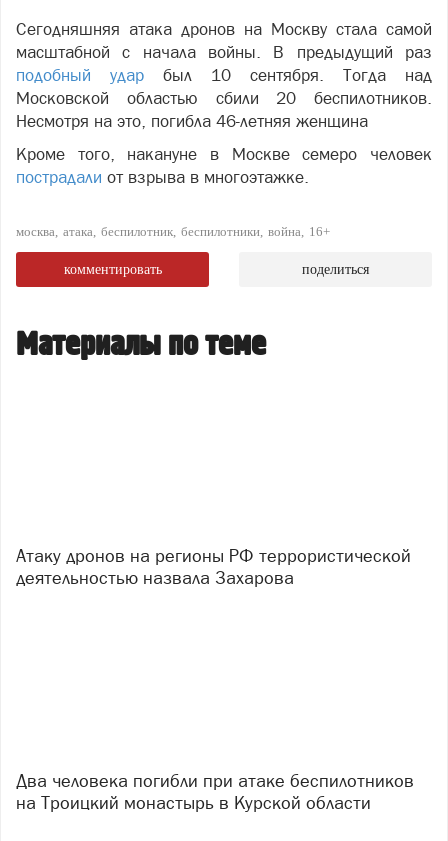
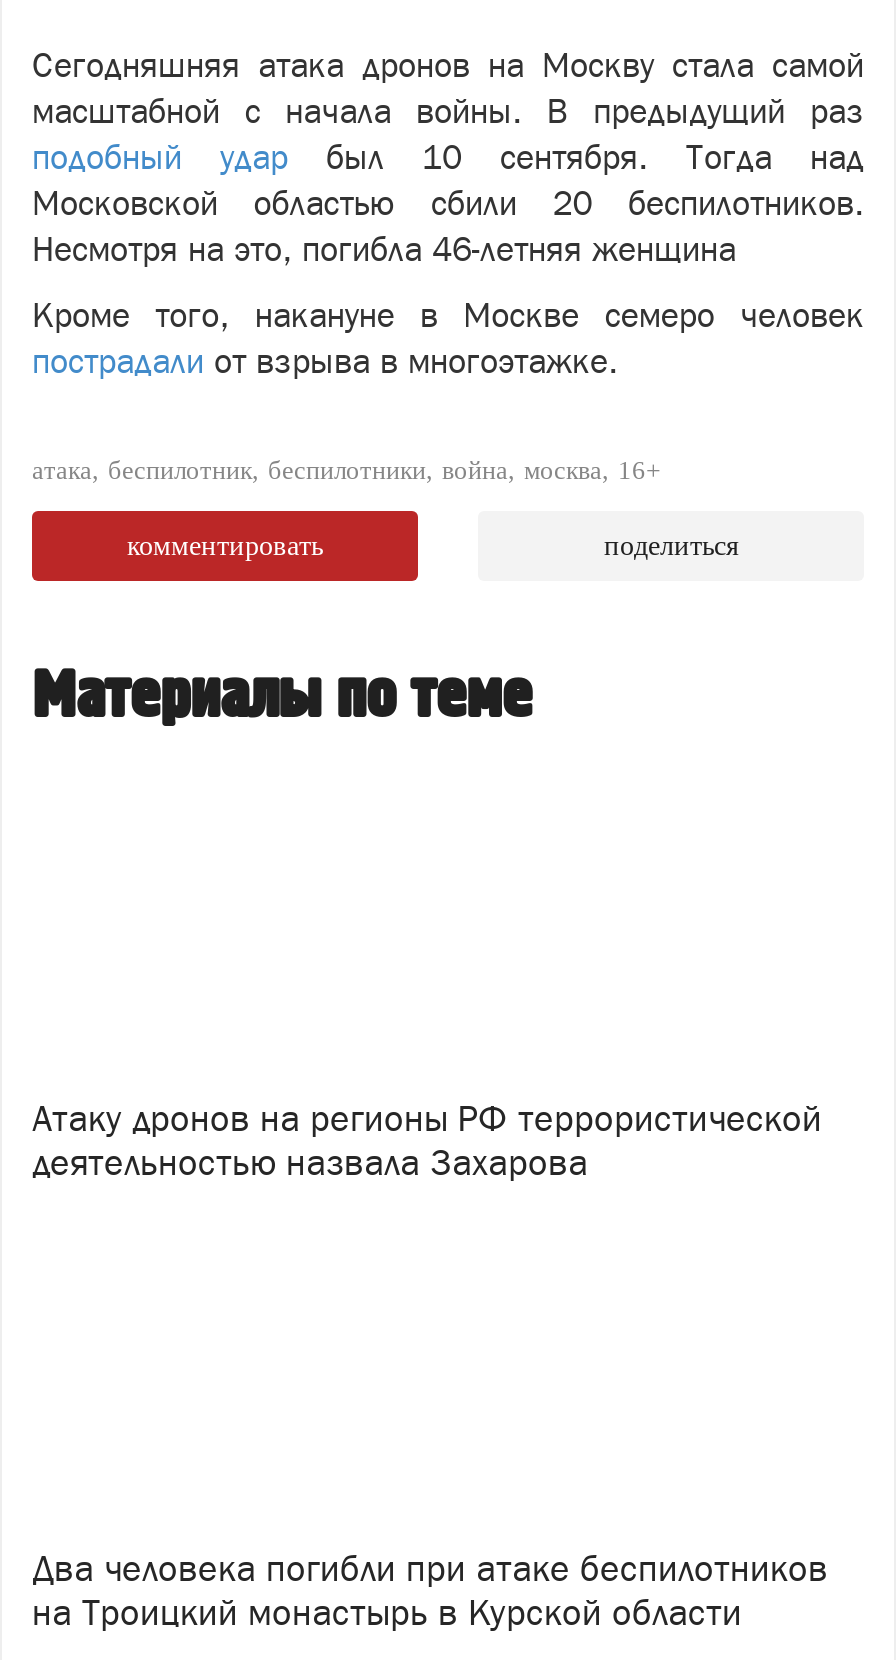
[16,224,330,239] москва атака беспилотник беспилотники война 16+ -> [32,455,660,485] атака беспилотник беспилотники война москва 16+

